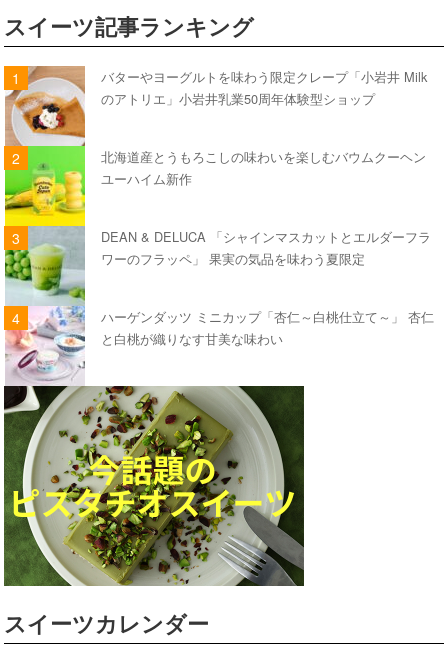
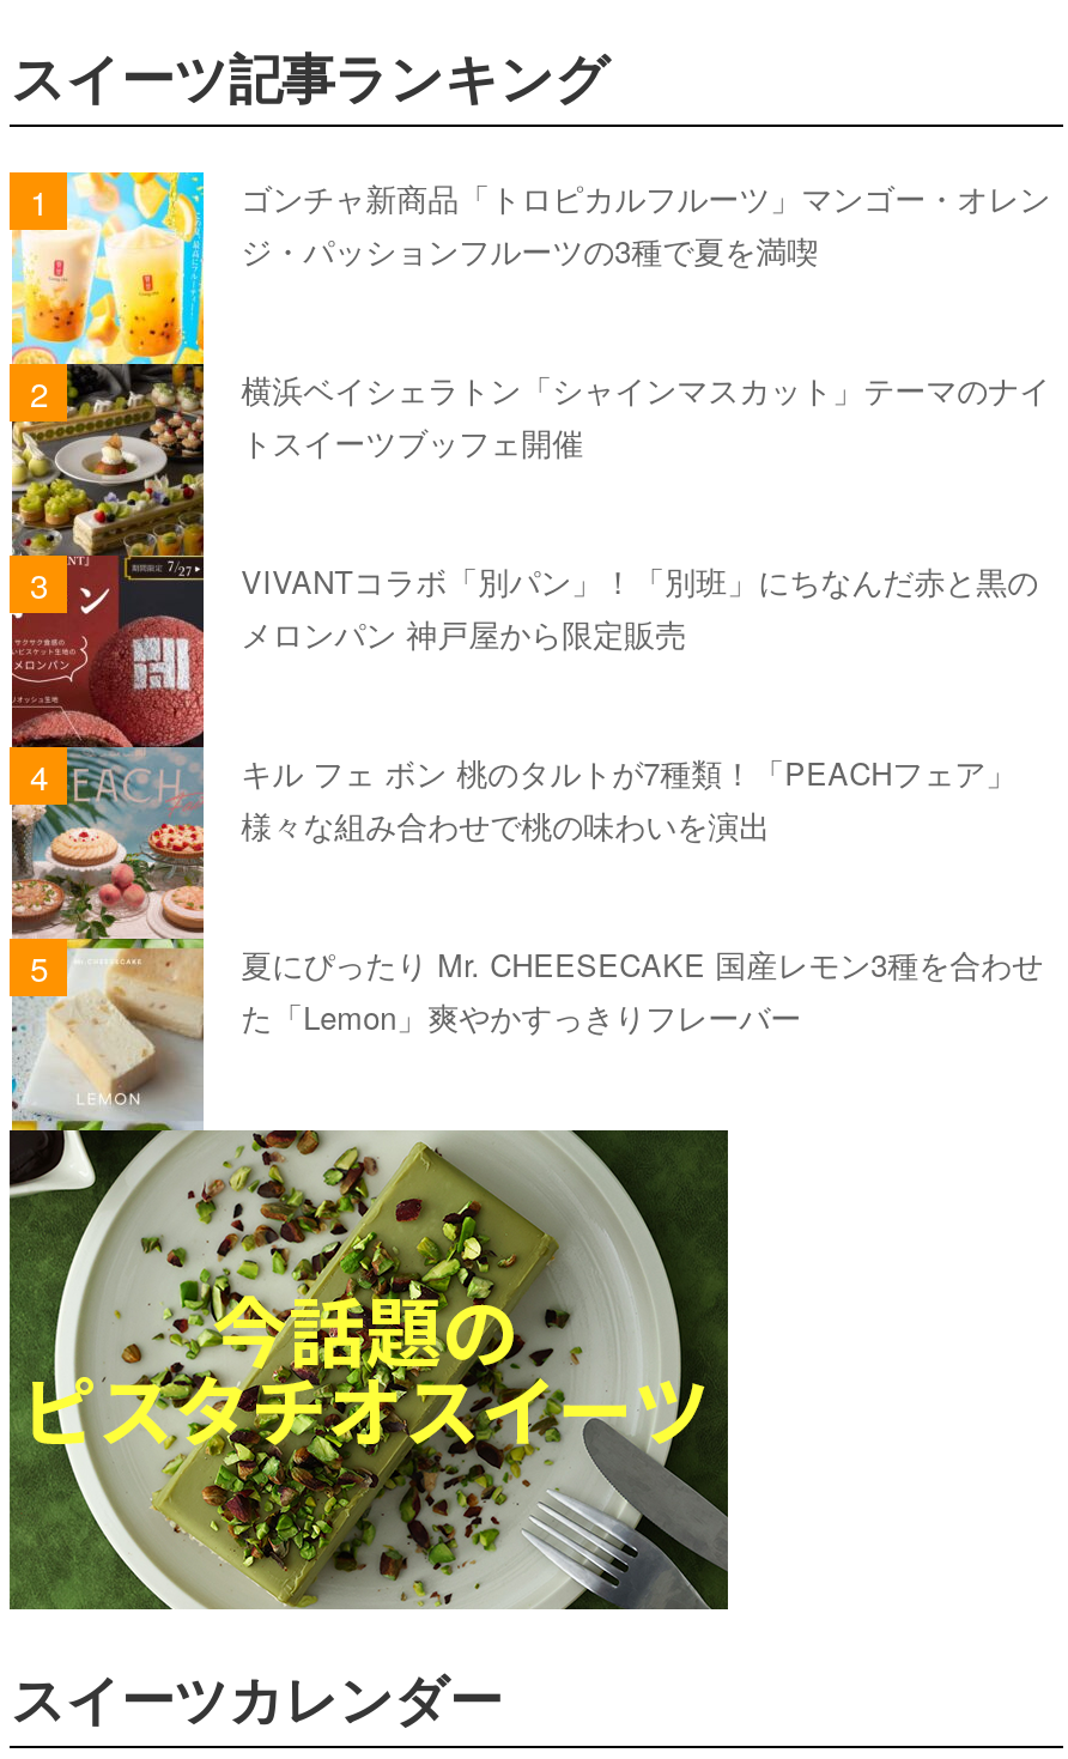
[4,65,439,387] [image] | バターやヨーグルトを味わう限定クレープ「小岩井 Milk | のアトリエ」小岩井乳業50周年体験型ショップ | 北海道産とうもろこしの味わいを楽しむバウムクーヘン | ユーハイム新作 | DEAN & DELUCA 「シャインマスカットとエルダーフラ | ワーのフラッペ」 果実の気品を味わう夏限定 | ハーゲンダッツ ミニカップ「杏仁～白桃仕立て～」 杏仁 | と白桃が織りなす甘美な味わい -> [10,170,1051,1133] [image] | ゴンチャ新商品「トロピカルフルーツ」マンゴー・オレン | ジ・パッションフルーツの3種で夏を満喫 | 横浜ベイシェラトン「シャインマスカット」テーマのナイ | トスイーツブッフェ開催 | VIVANTコラボ「別パン」！「別班」にちなんだ赤と黒の | メロンパン 神戸屋から限定販売 | キル フェ ボン 桃のタルトが7種類！「PEACHフェア」 | 様々な組み合わせで桃の味わいを演出 | 夏にぴったり Mr. CHEESECAKE 国産レモン3種を合わせ | た「Lemon」爽やかすっきりフレーバー

